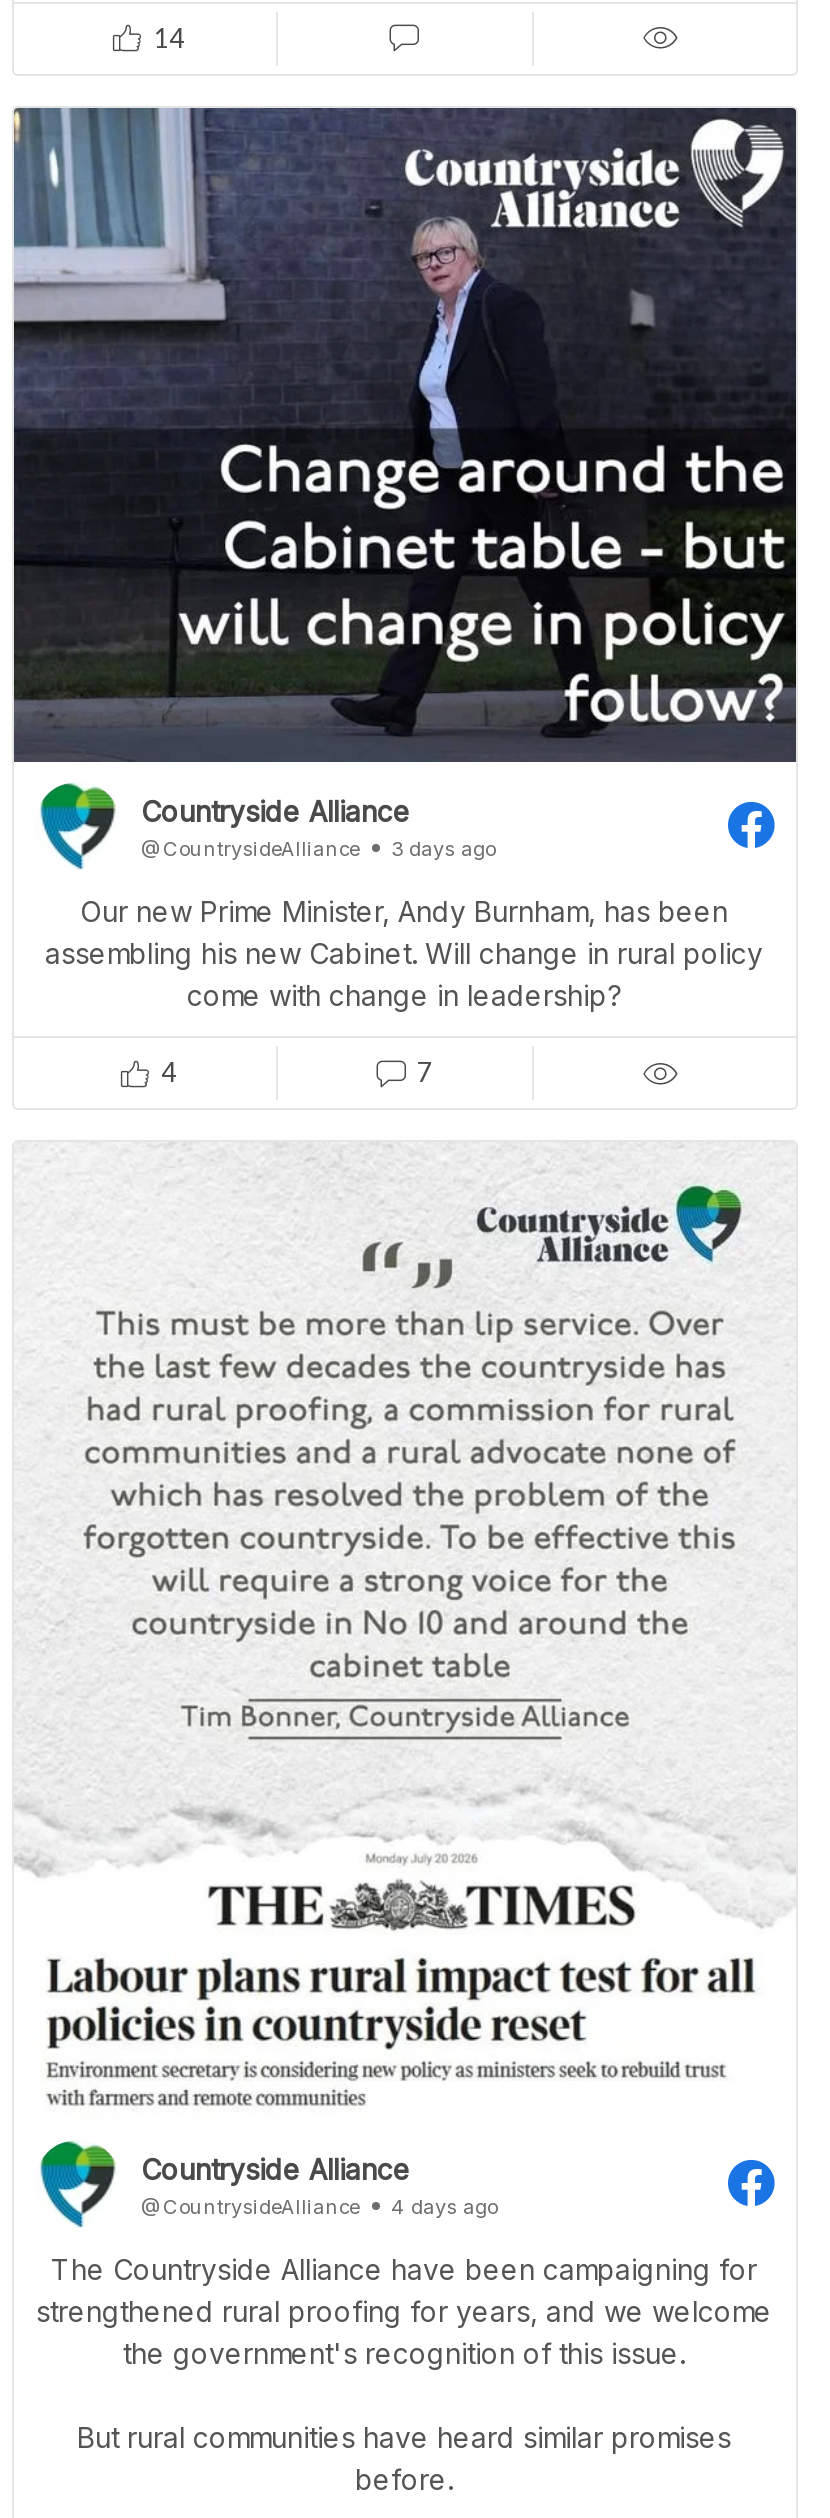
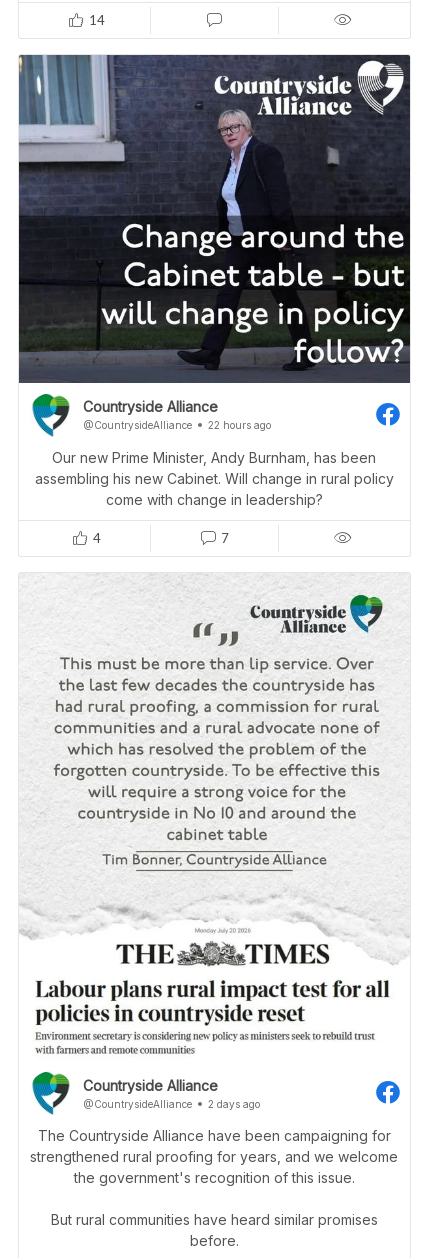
[141,836,495,860] @CountrysideAlliance 3 days ago -> [82,419,270,431] @CountrysideAlliance 22 hours ago
[141,2194,497,2218] @CountrysideAlliance 4 days ago -> [82,1098,259,1110] @CountrysideAlliance 2 days ago

